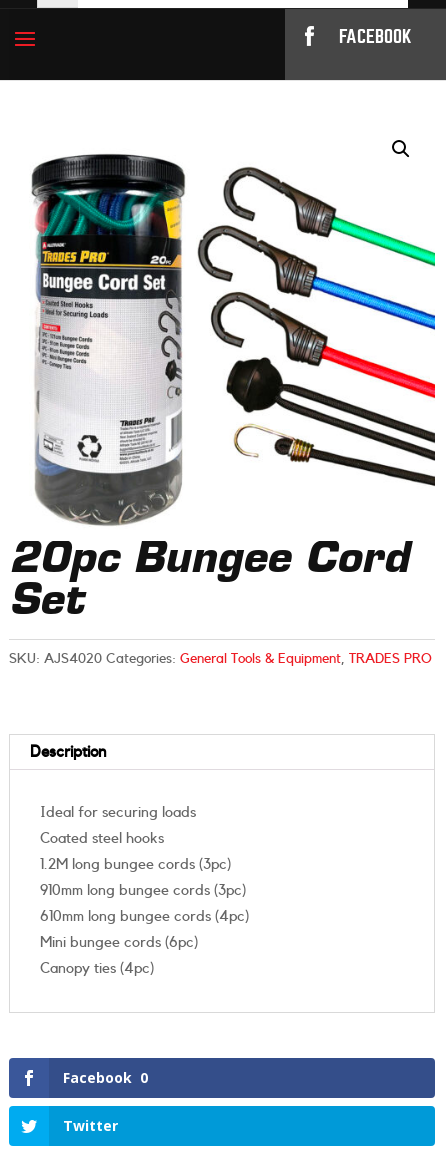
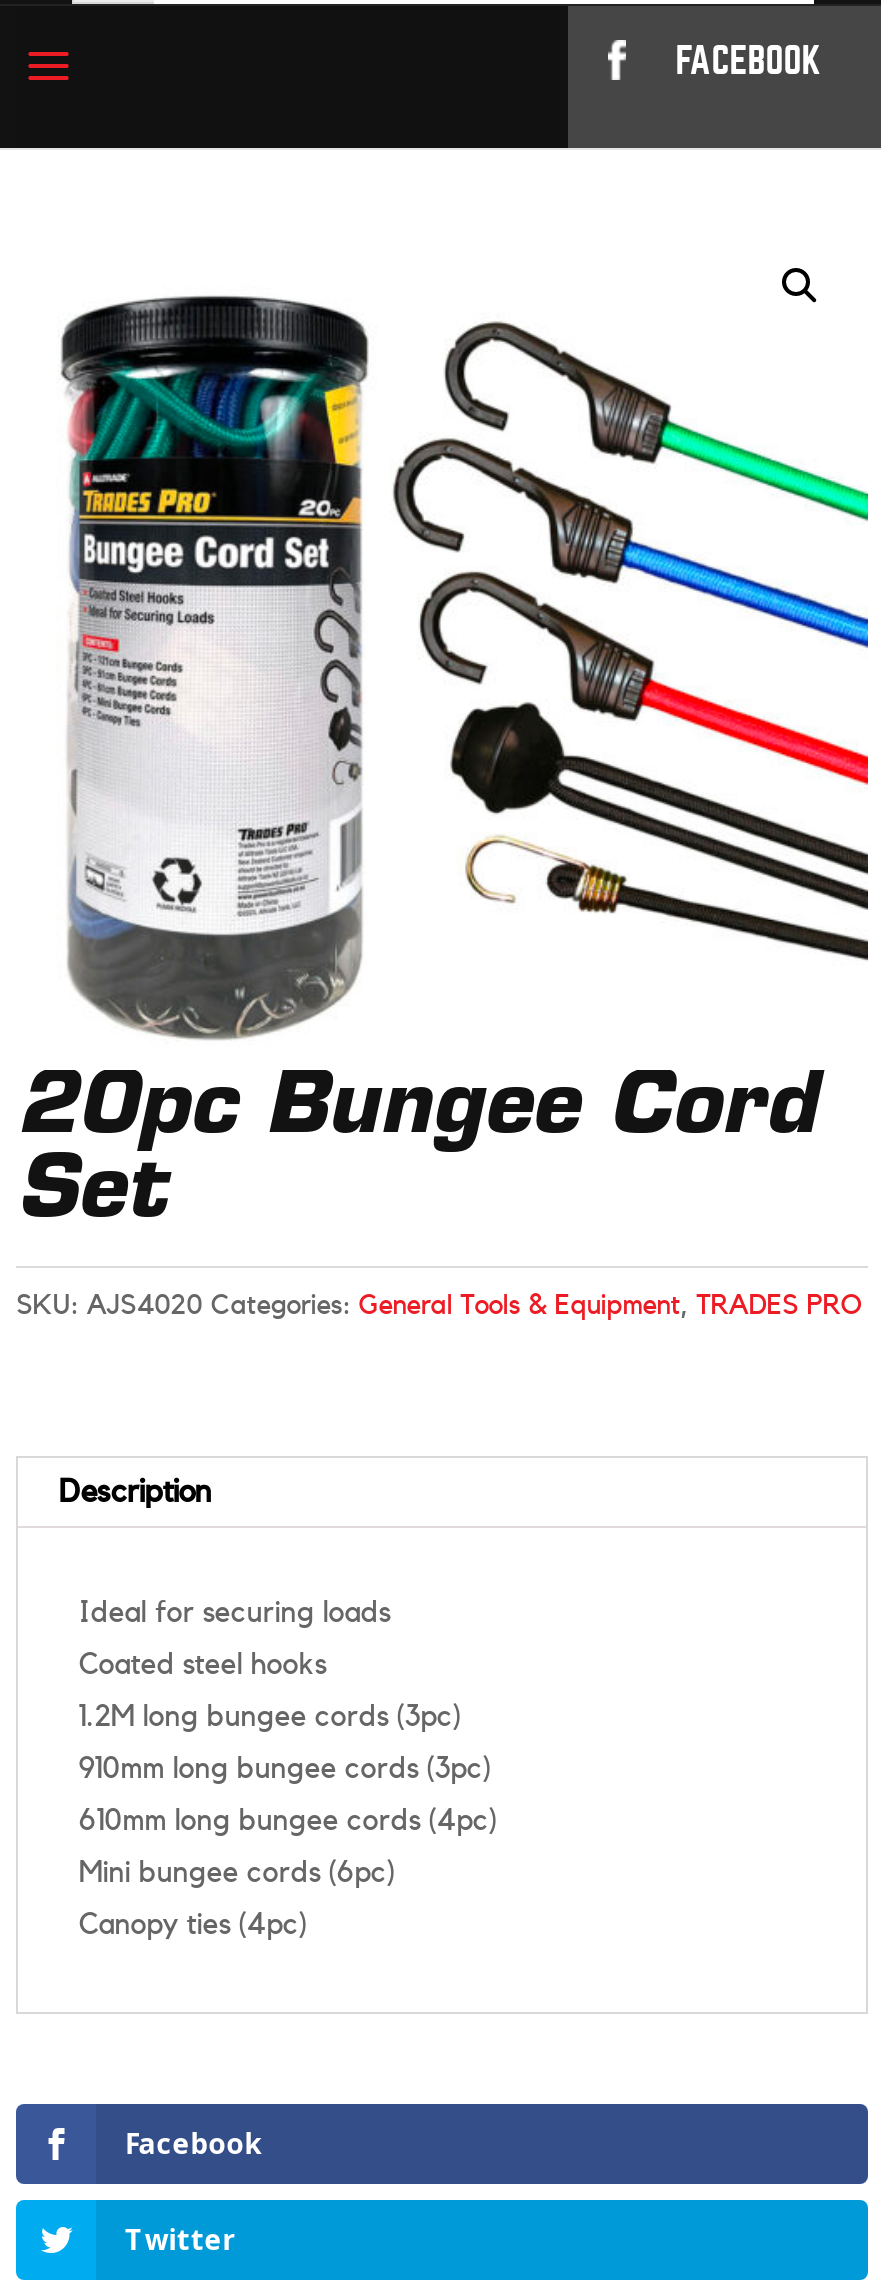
[63,1068,148,1087] Facebook 0 -> [124,2123,262,2161] Facebook

